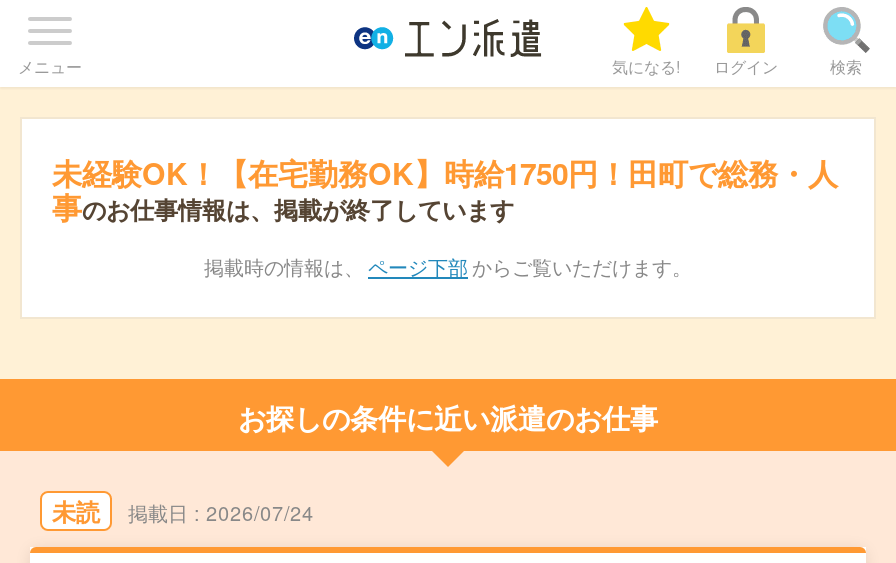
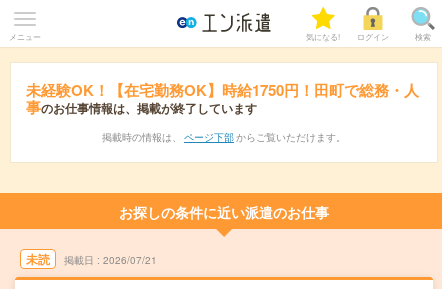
[206,499,314,527] 2026/07/24 -> [103,253,157,267] 2026/07/21

